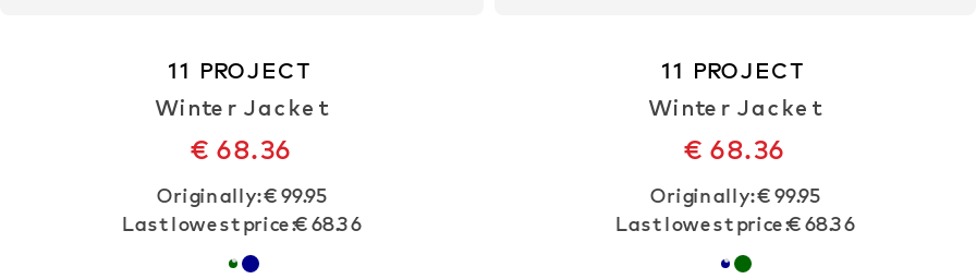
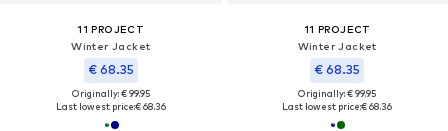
[190,132,292,165] € 68.36 -> [88,61,134,76] € 68.35
[684,132,786,165] € 68.36 -> [314,61,360,76] € 68.35

